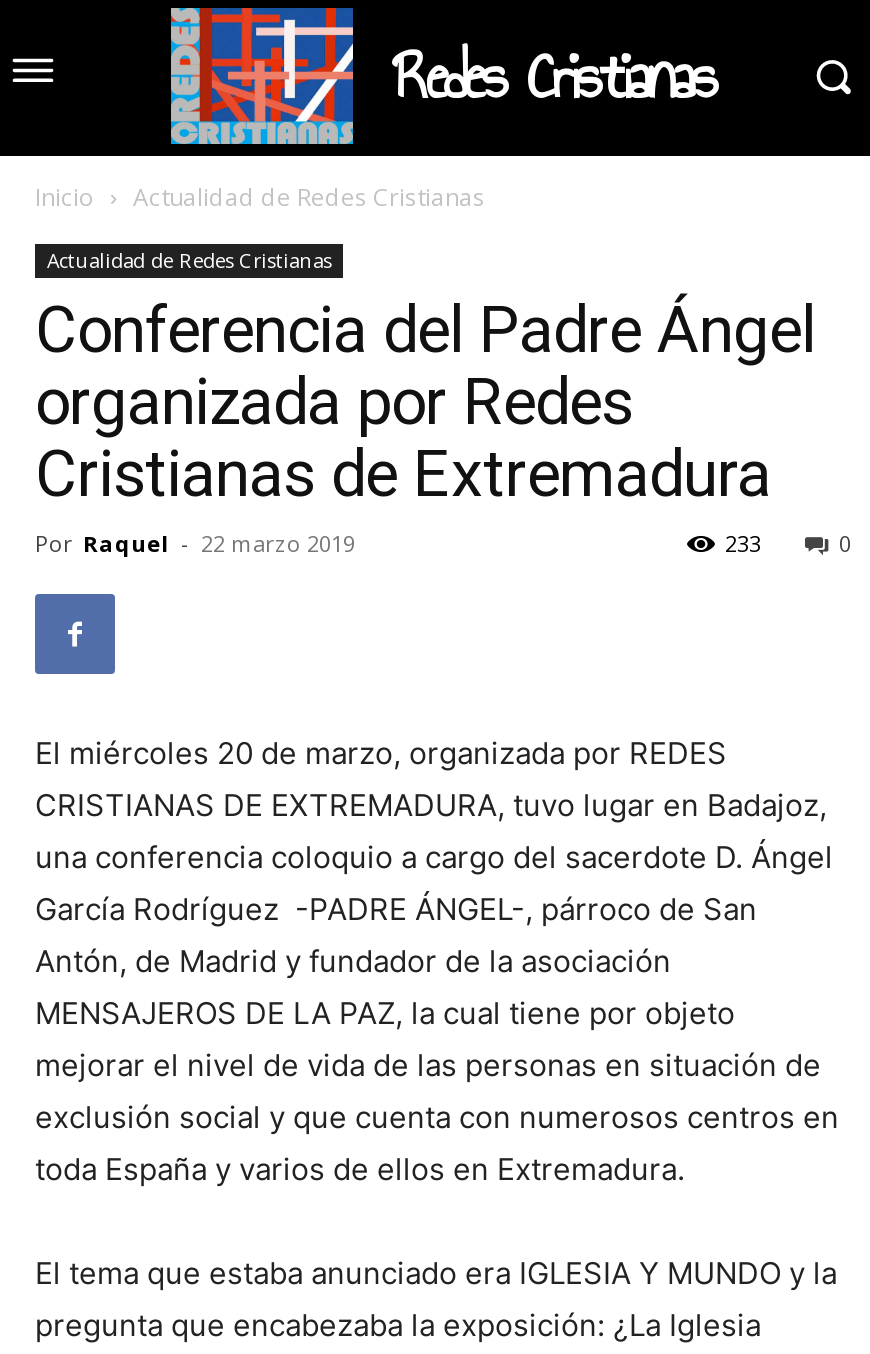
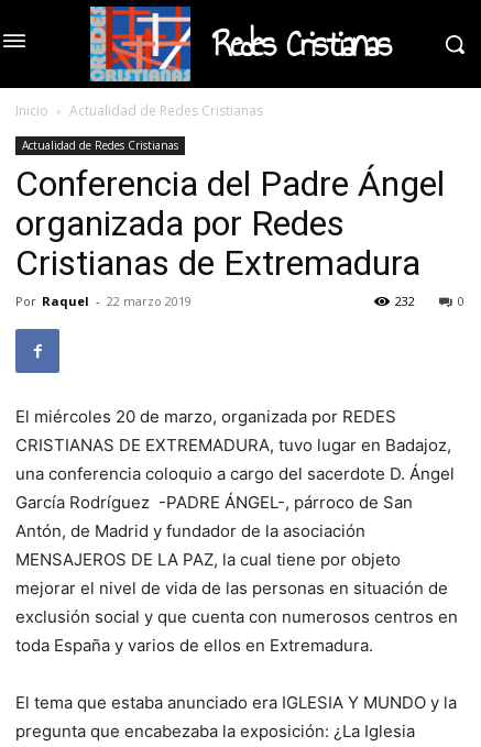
[725,529,761,559] 233 -> [395,293,415,310] 232

